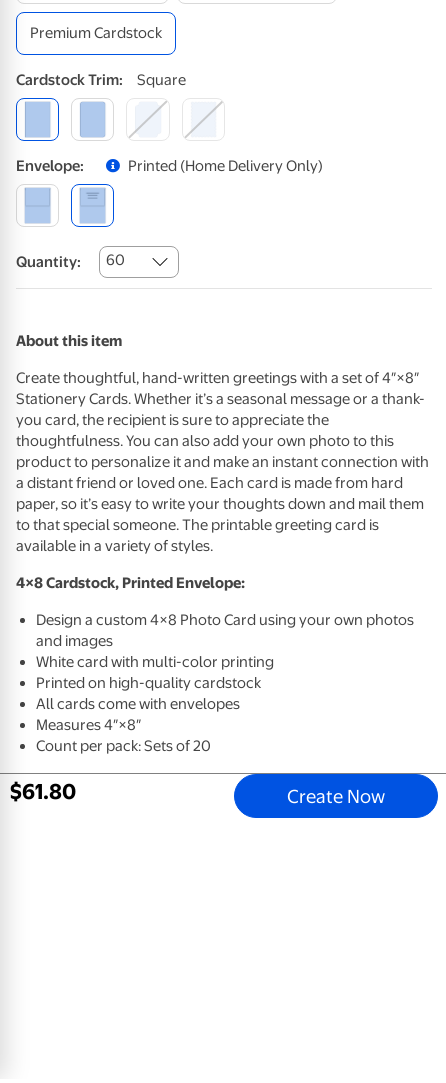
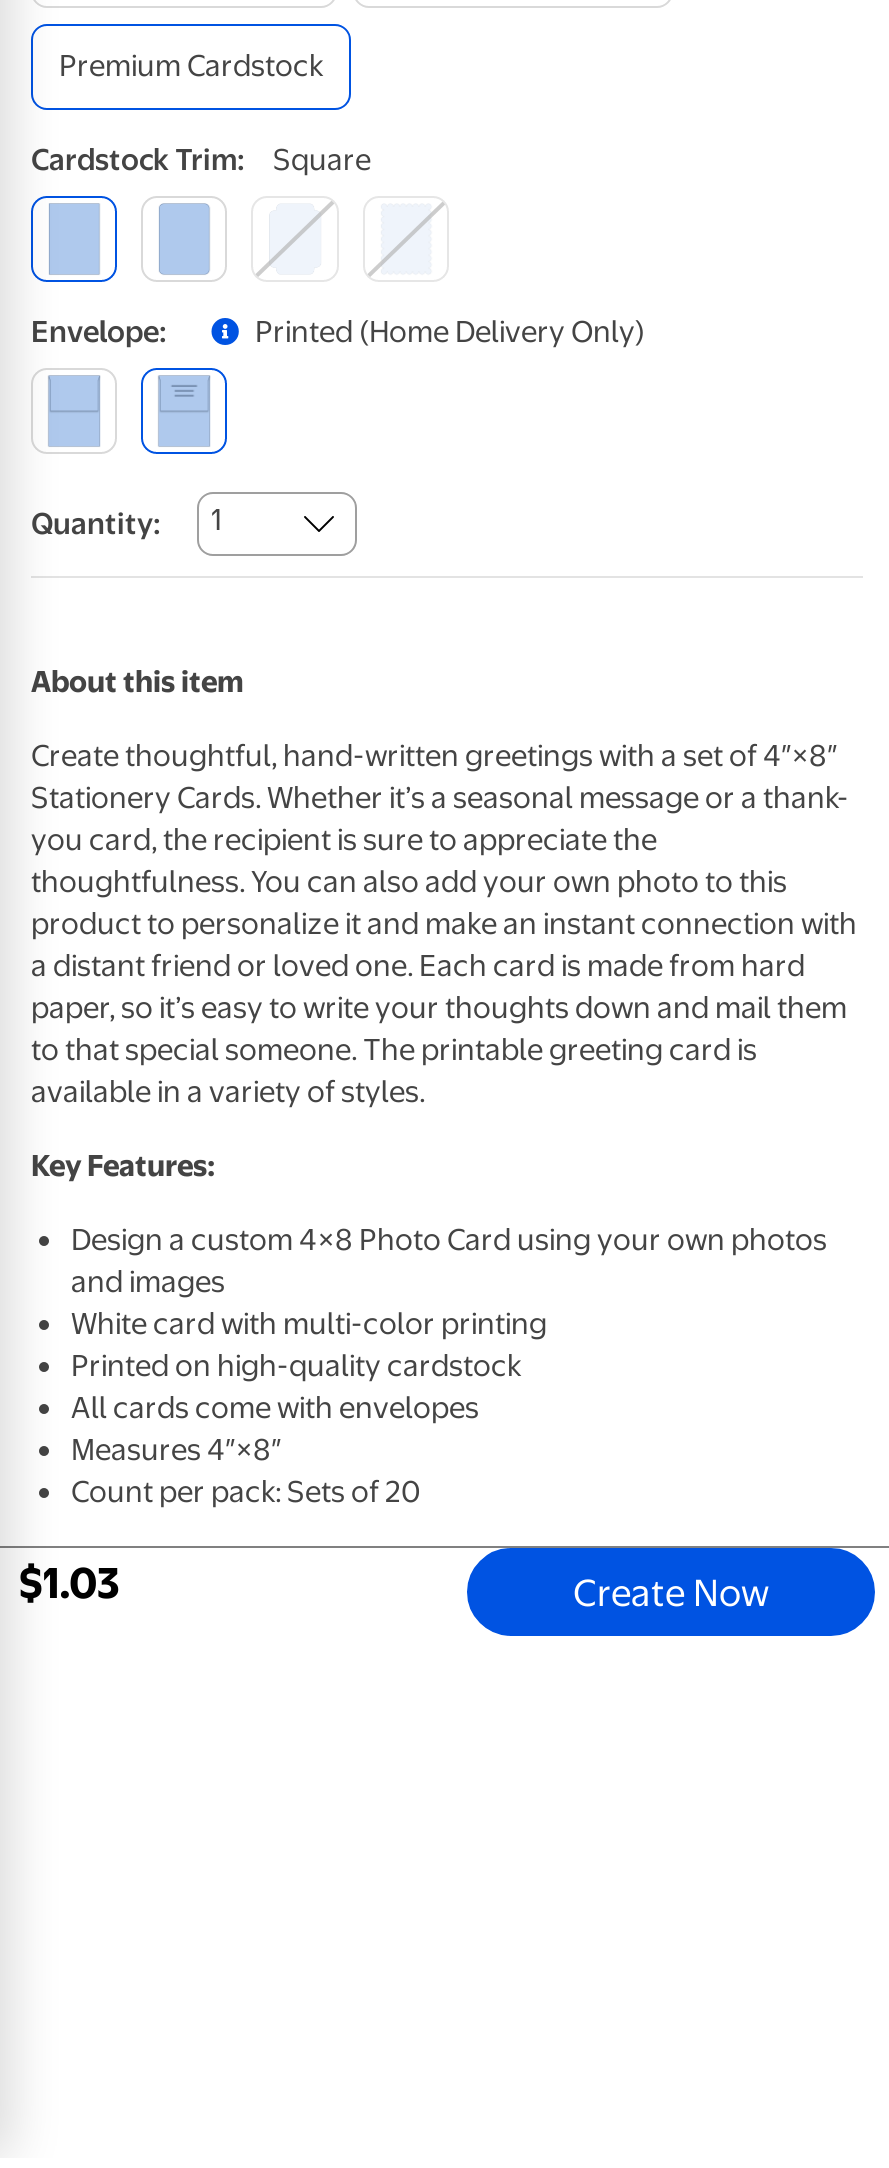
[16,251,125,271] Quantity: 60 -> [31,501,221,542] Quantity: 1
[16,574,245,592] 4×8 Cardstock, Printed Envelope: -> [31,1148,215,1184] Key Features:
[10,779,76,804] $61.80 -> [19,1558,119,1608] $1.03

